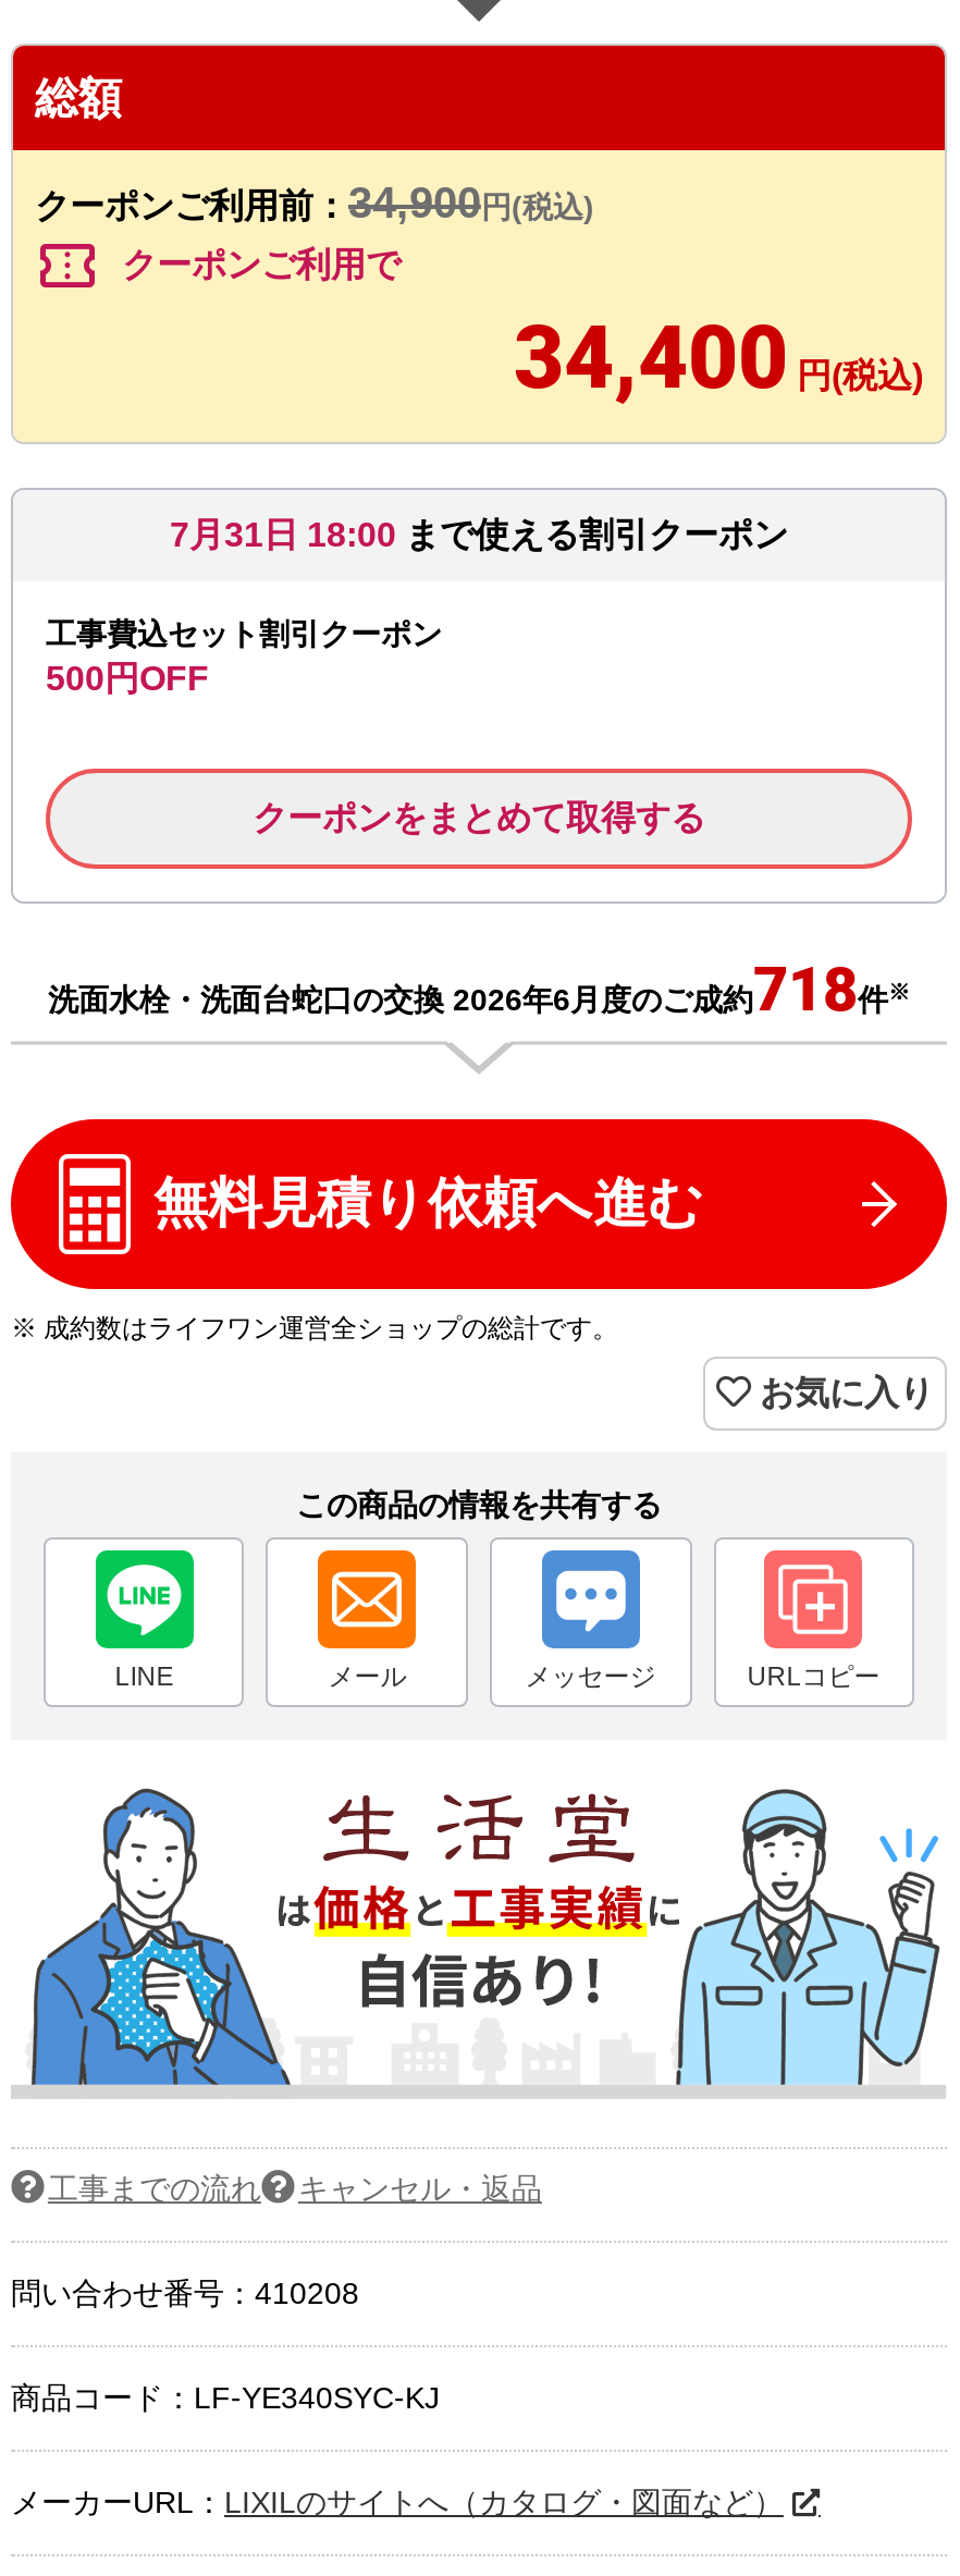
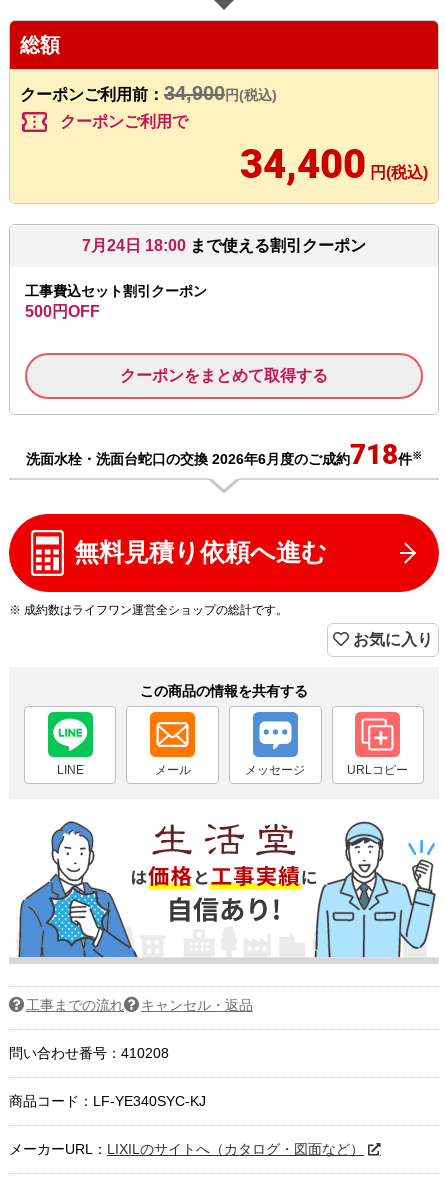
[170,516,788,553] 7月31日 18:00まで使える割引クーポン -> [82,237,366,254] 7月24日 18:00まで使える割引クーポン

